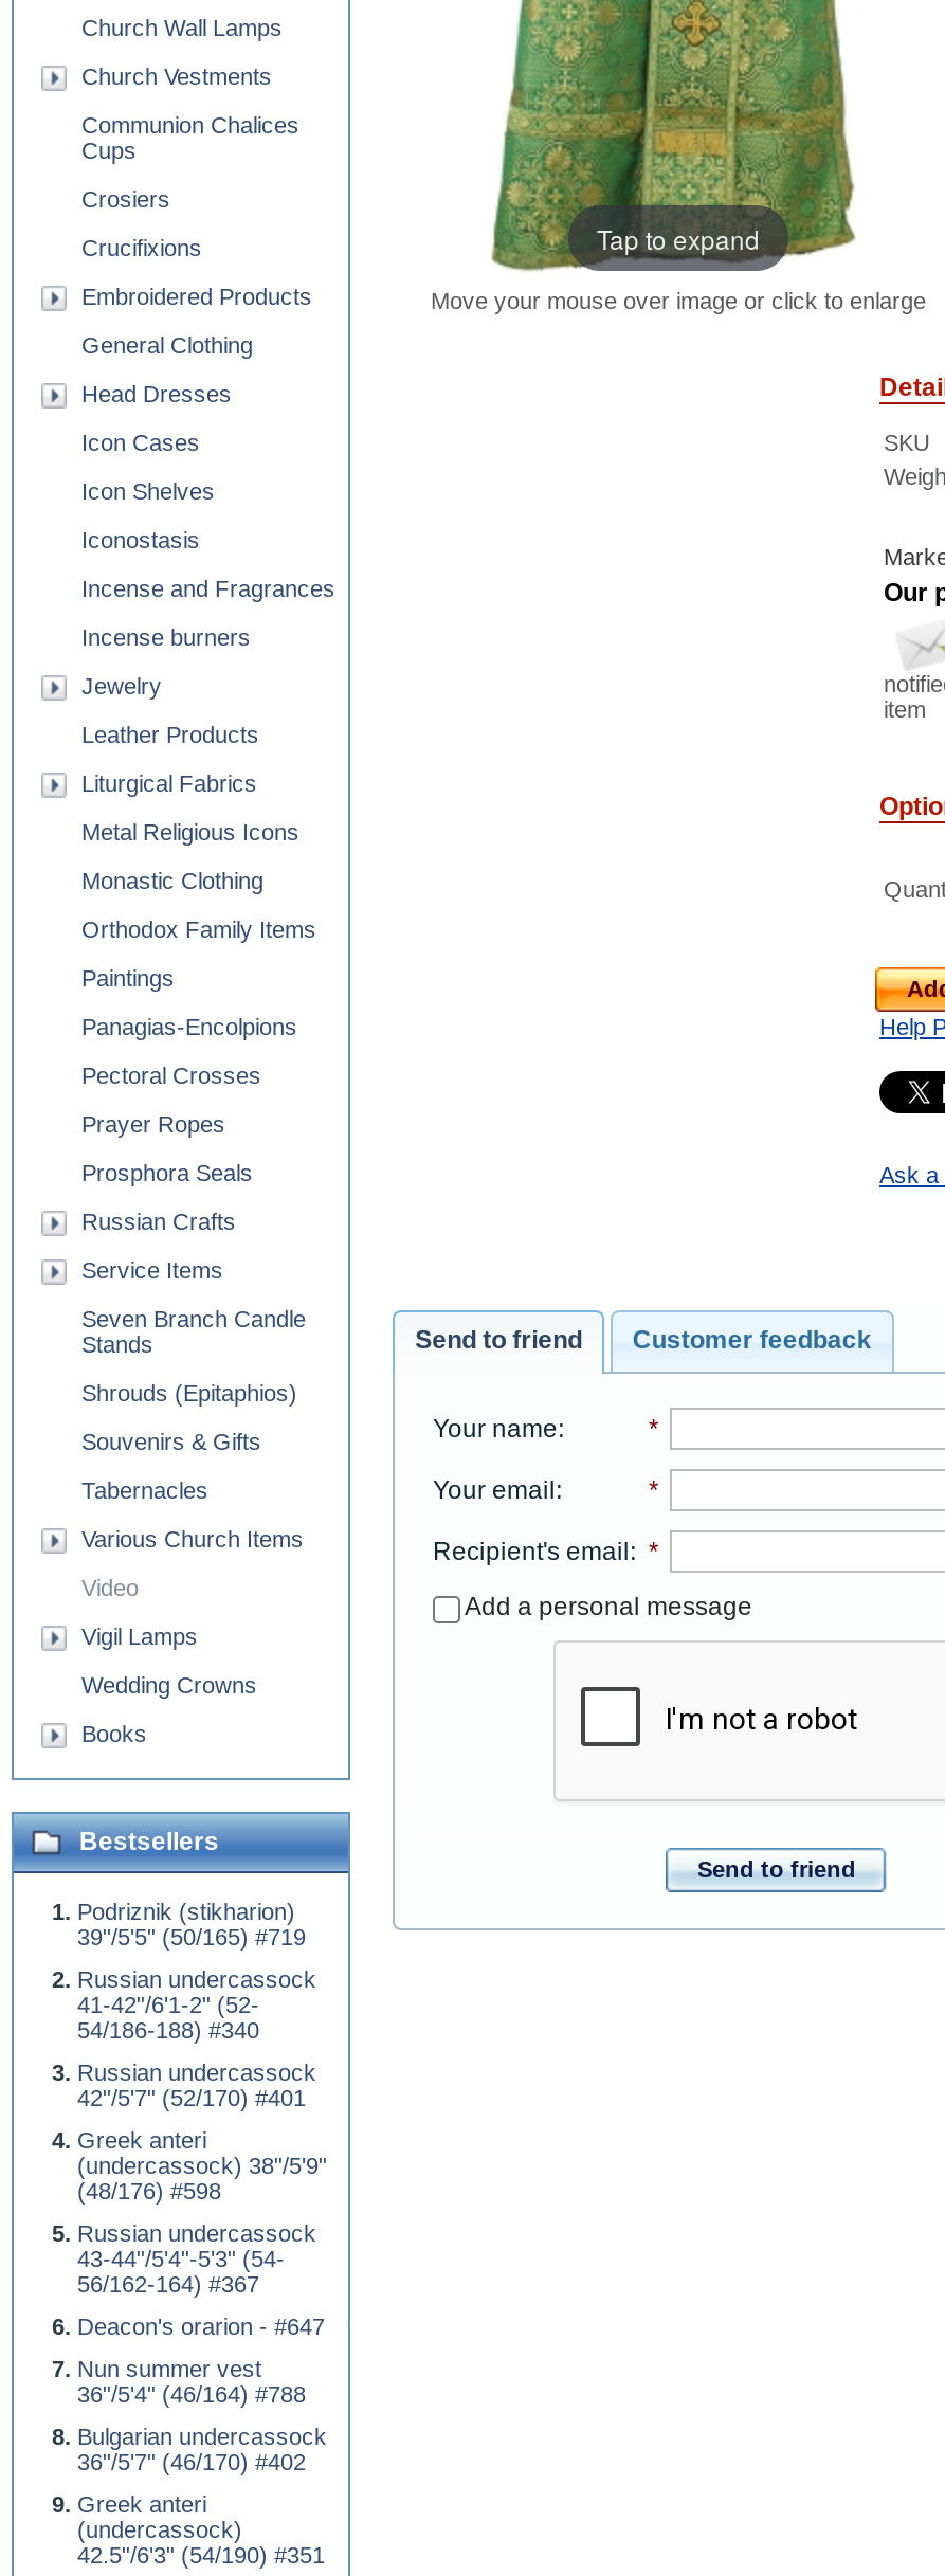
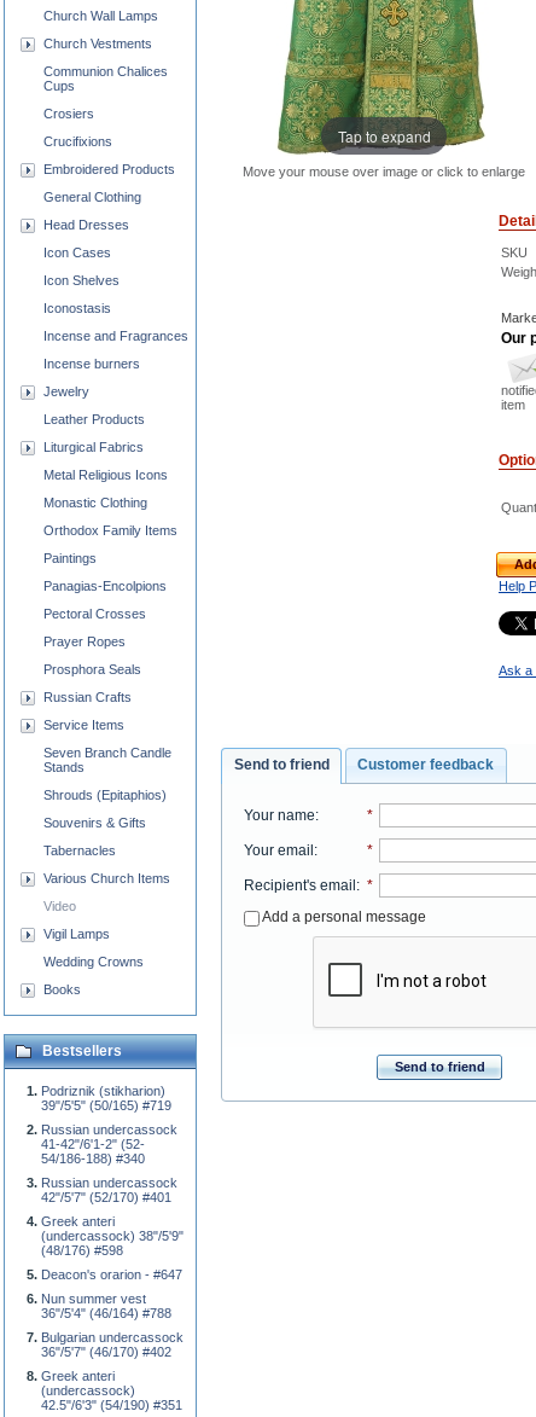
[77,2220,316,2297] Russian undercassock | 43-44"/5'4"-5'3" (54- | 56/162-164) #367 -> none

